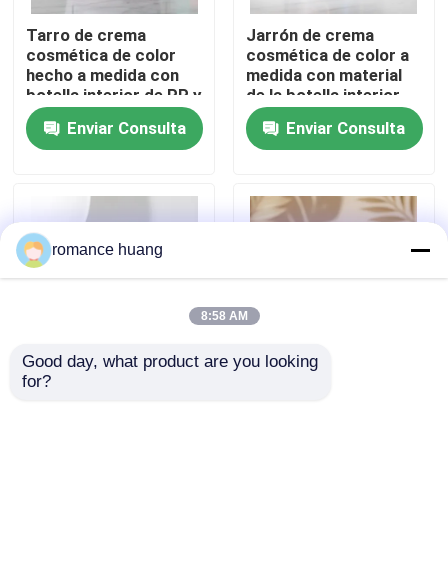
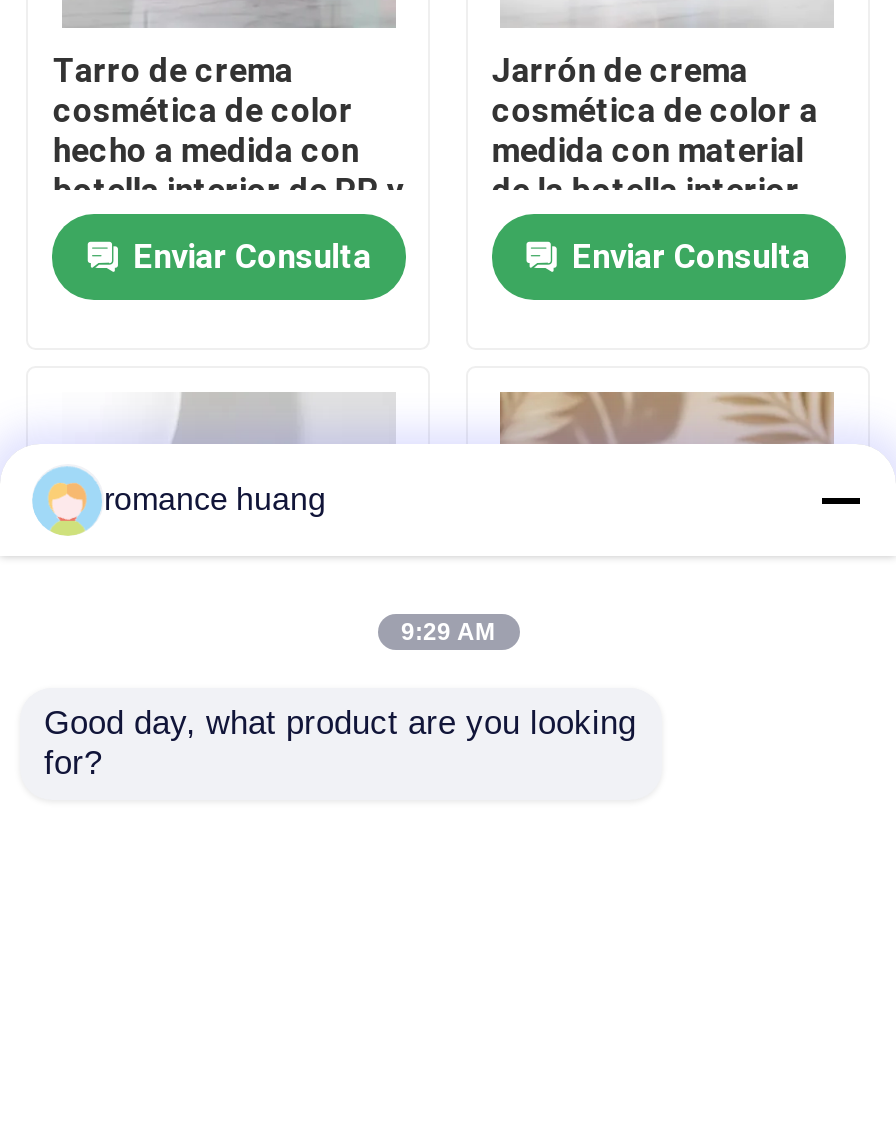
[200,309,247,323] 8:58 AM -> [401,618,495,646] 9:29 AM

